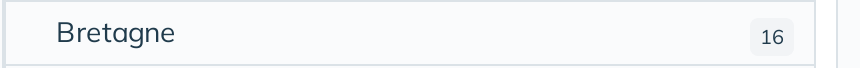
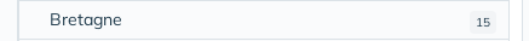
[760,23,784,49] 16 -> [476,14,490,30] 15

